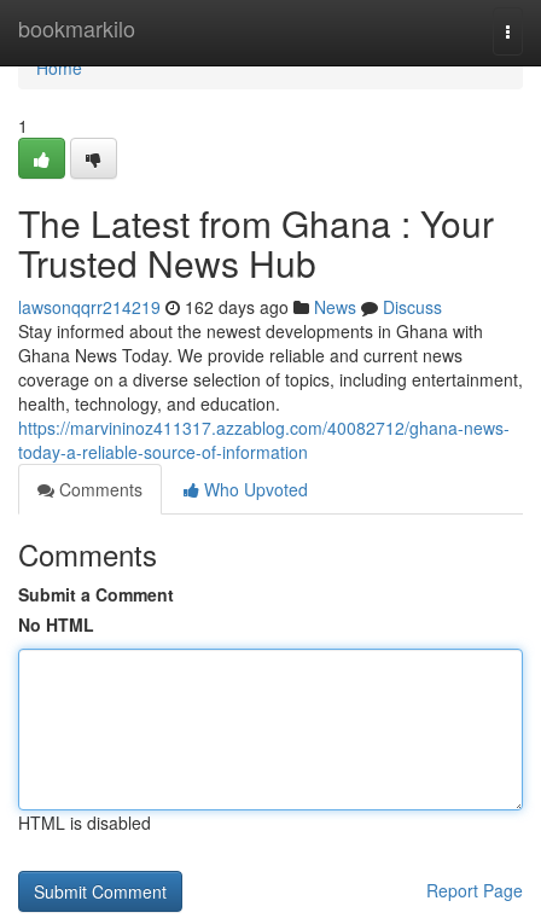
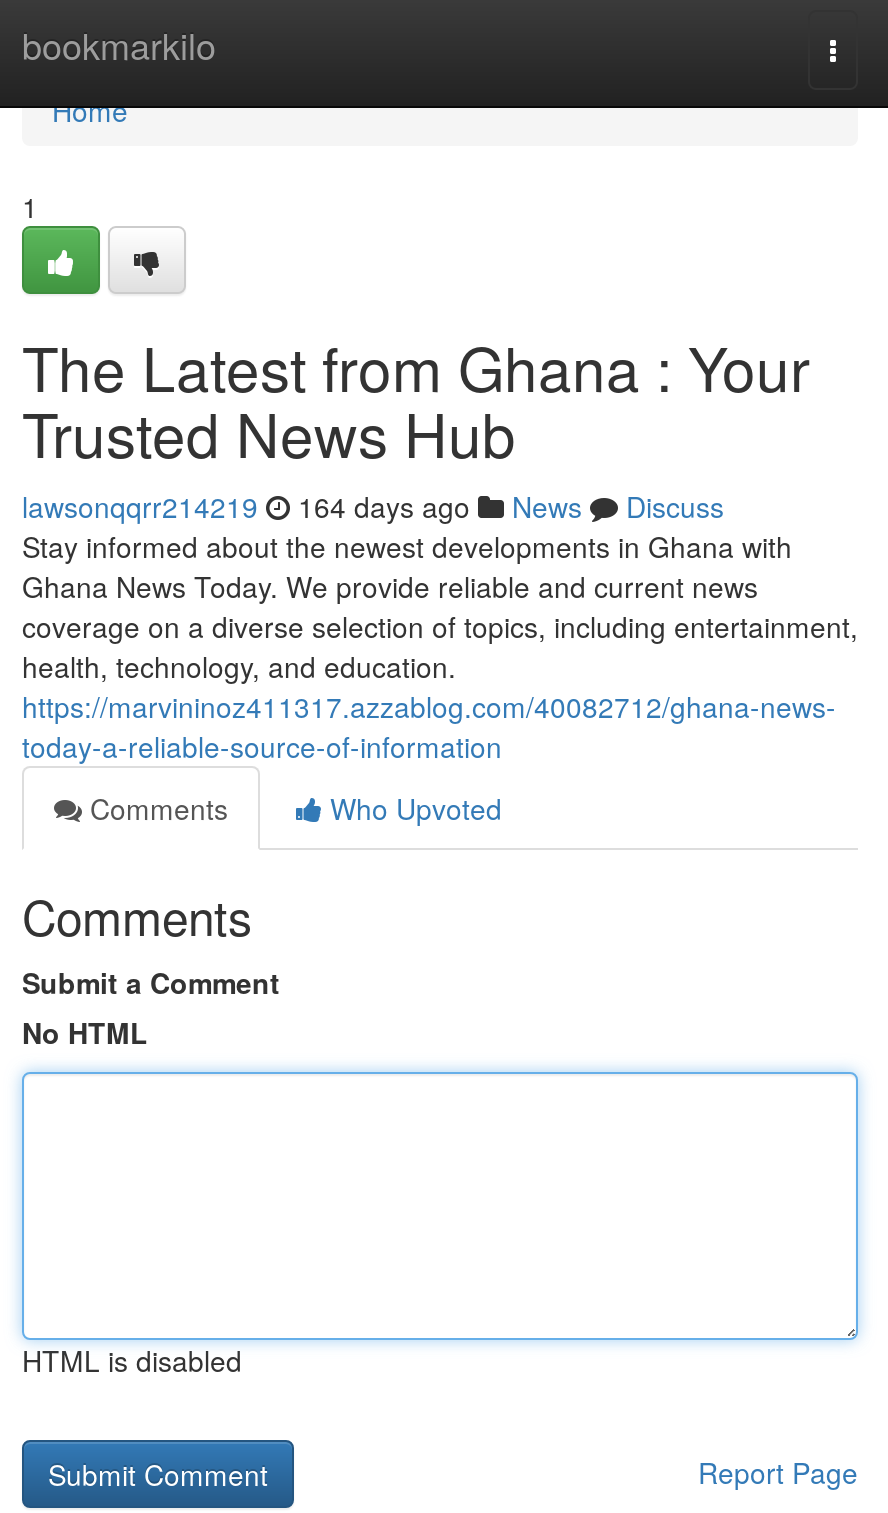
[18,295,442,319] lawsonqqrr214219 162 days ago News Discuss -> [22,486,724,526] lawsonqqrr214219 164 days ago News Discuss

